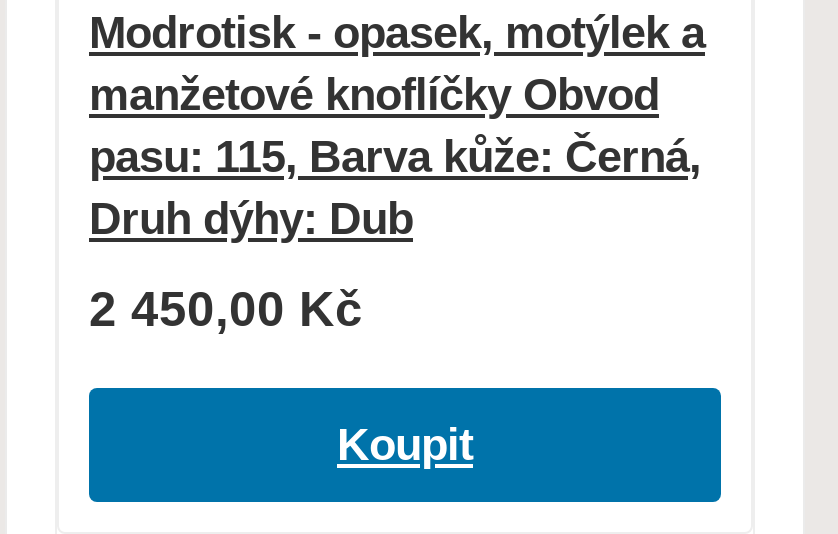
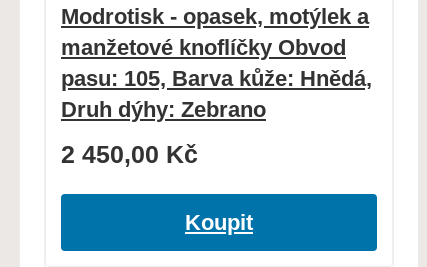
[89,132,701,182] pasu: 115, Barva kůže: Černá, -> [61,66,372,91] pasu: 105, Barva kůže: Hnědá,
[89,194,413,244] Druh dýhy: Dub -> [61,97,266,122] Druh dýhy: Zebrano

